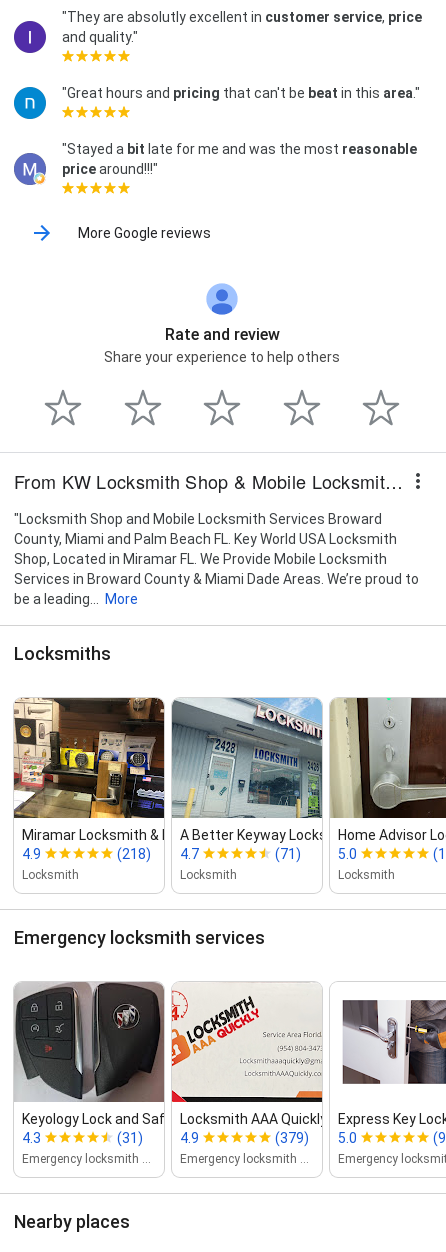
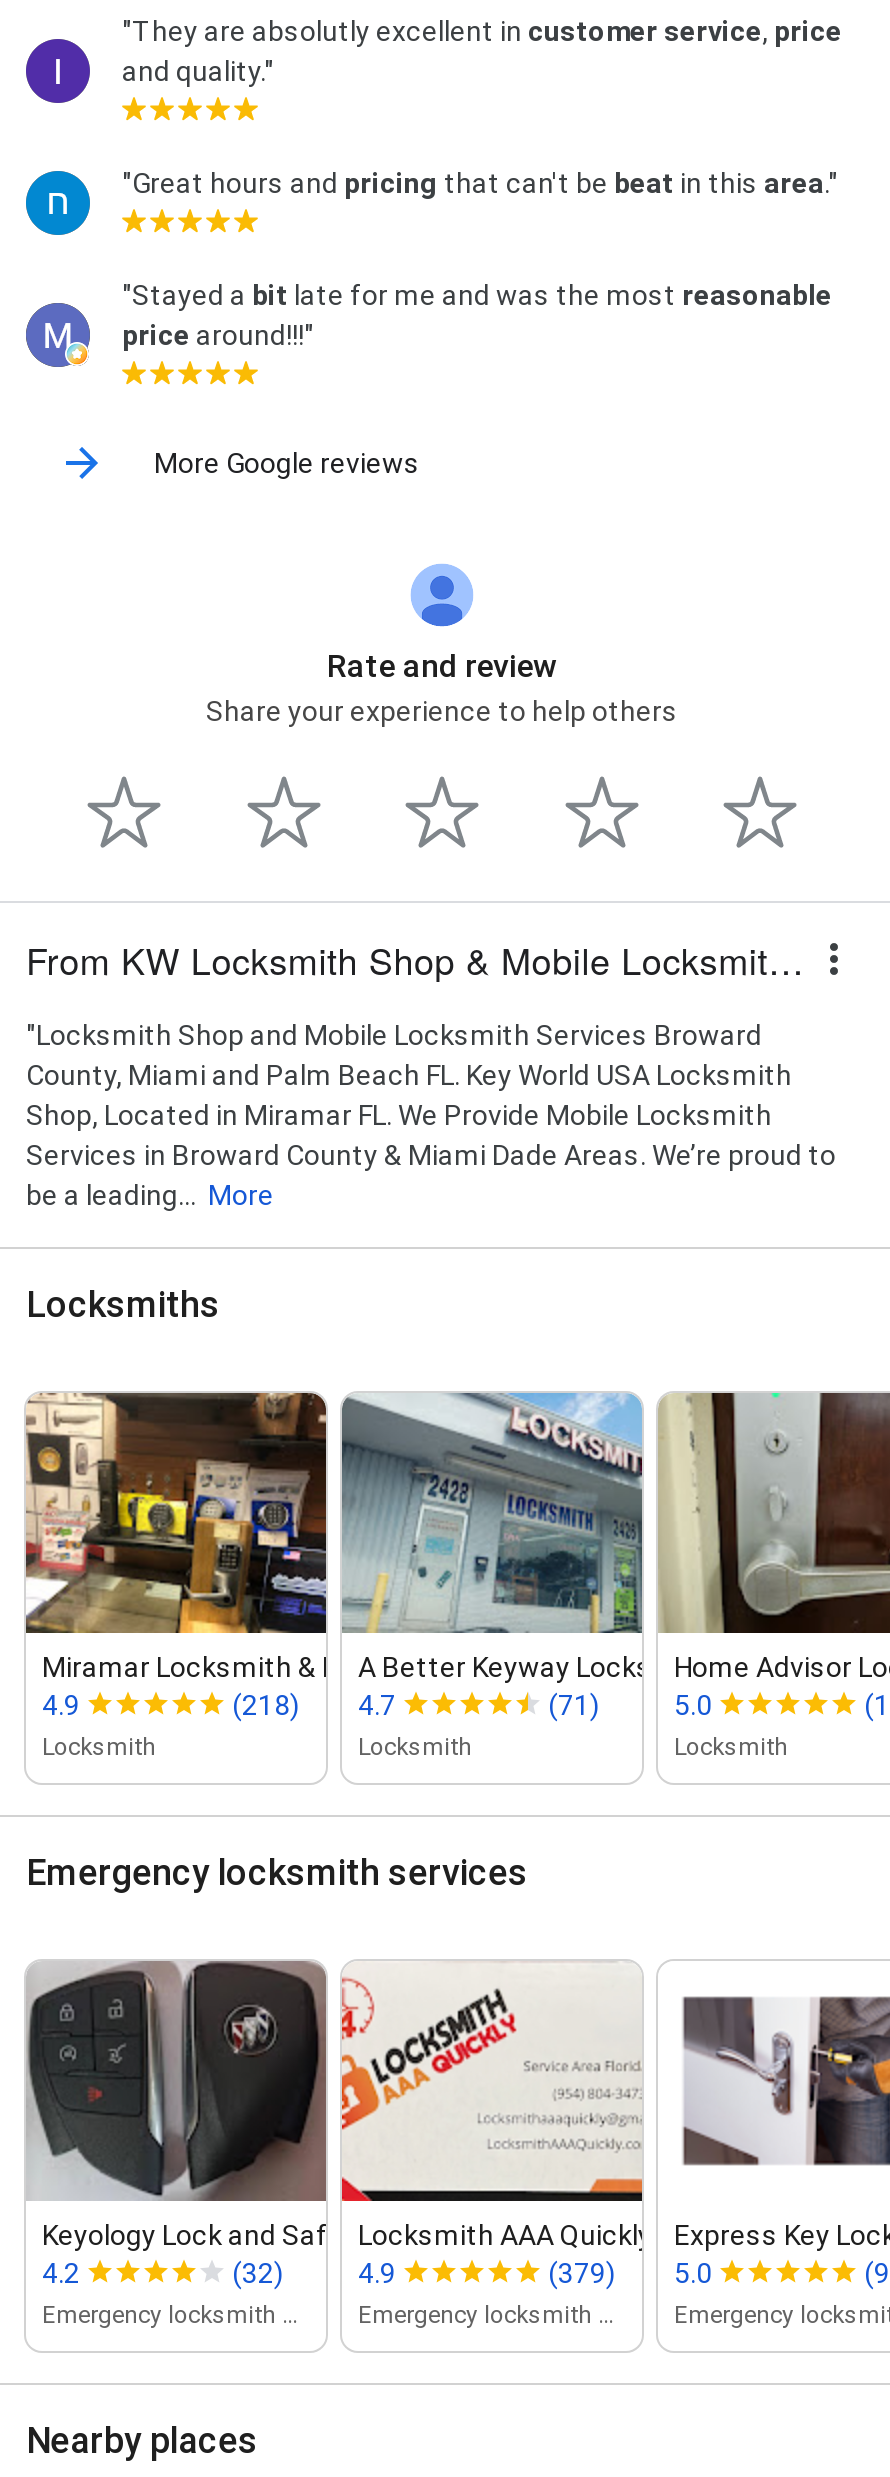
[22,1130,41,1146] 4.3 -> [42,2256,80,2288] 4.2
[117,1130,143,1146] (31) -> [232,2256,284,2288] (32)

